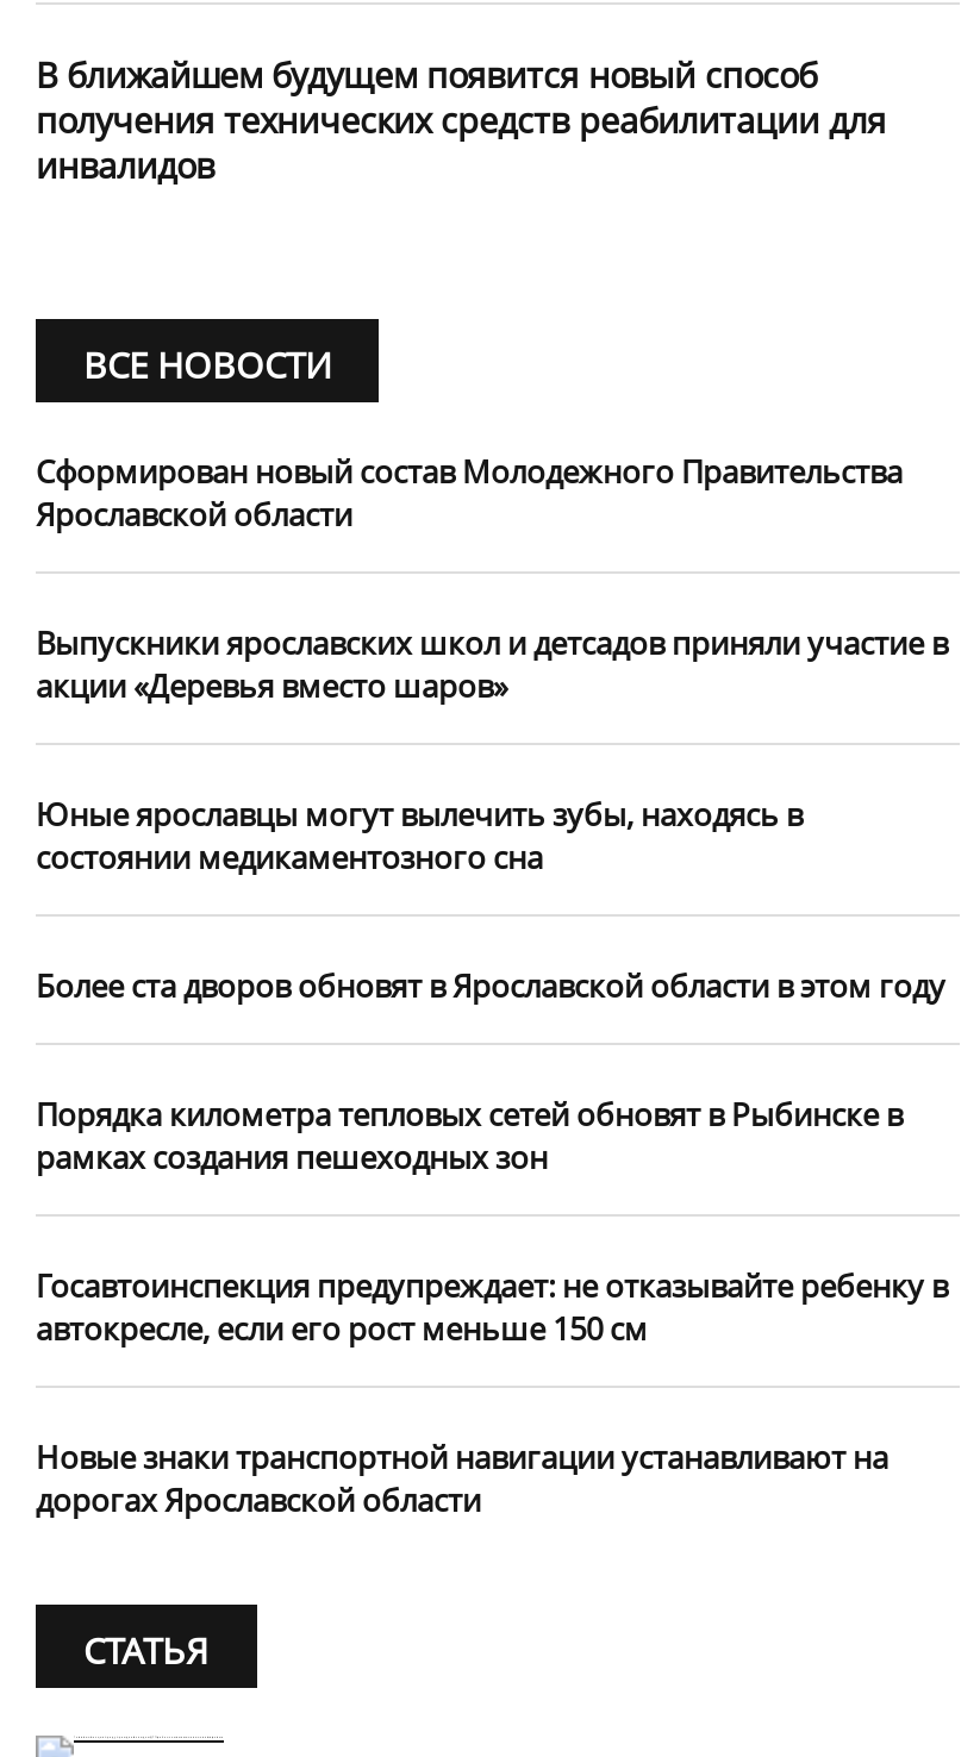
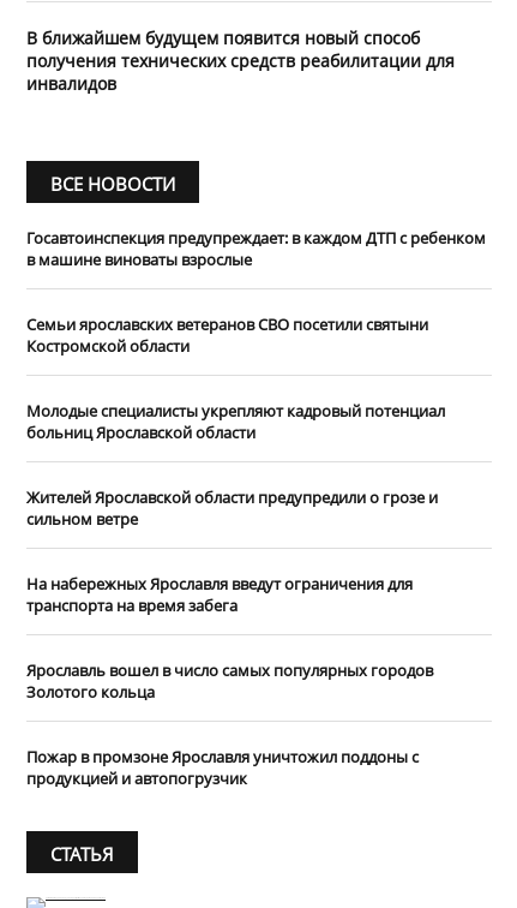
[36,450,903,536] Сформирован новый состав Молодежного Правительства | Ярославской области -> [26,227,486,270] Госавтоинспекция предупреждает: в каждом ДТП с ребенком | в машине виноваты взрослые
[36,621,948,707] Выпускники ярославских школ и детсадов приняли участие в | акции «Деревья вместо шаров» -> [26,313,428,357] Семьи ярославских ветеранов СВО посетили святыни | Костромской области
[36,793,803,878] Юные ярославцы могут вылечить зубы, находясь в | состоянии медикаментозного сна -> [26,400,445,443] Молодые специалисты укрепляют кадровый потенциал | больниц Ярославской области
[36,964,945,1007] Более ста дворов обновят в Ярославской области в этом году -> [26,486,438,530] Жителей Ярославской области предупредили о грозе и | сильном ветре
[36,1093,903,1178] Порядка километра тепловых сетей обновят в Рыбинске в | рамках создания пешеходных зон -> [26,573,413,616] На набережных Ярославля введут ограничения для | транспорта на время забега
[36,1264,948,1350] Госавтоинспекция предупреждает: не отказывайте ребенку в | автокресле, если его рост меньше 150 см -> [26,659,433,703] Ярославль вошел в число самых популярных городов | Золотого кольца
[36,1436,888,1521] Новые знаки транспортной навигации устанавливают на | дорогах Ярославской области -> [26,746,419,789] Пожар в промзоне Ярославля уничтожил поддоны с | продукцией и автопогрузчик

